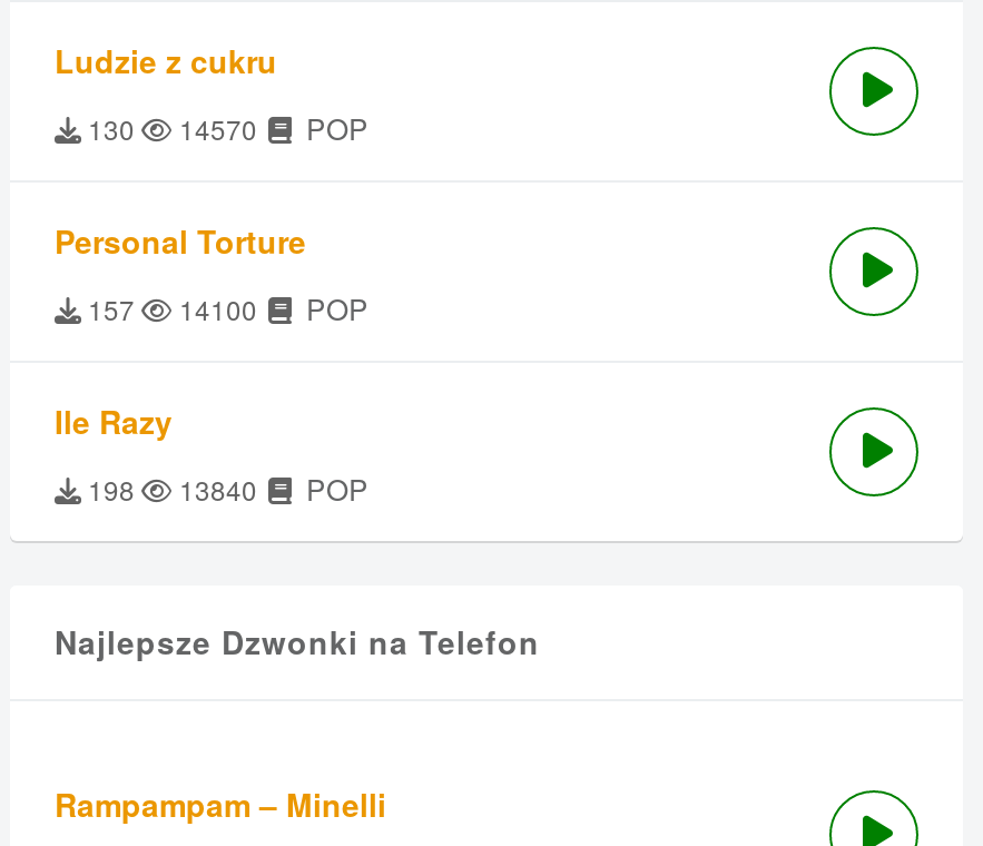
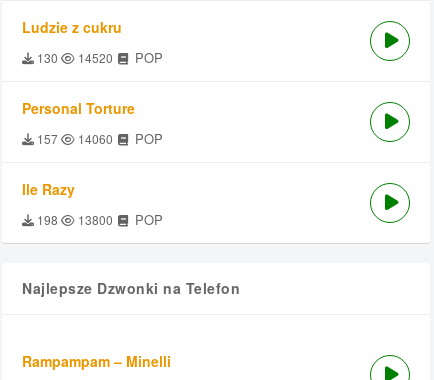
[81,107,368,149] 130 14570 POP -> [34,48,163,67] 130 14520 POP
[81,287,368,329] 157 14100 POP -> [34,129,163,148] 157 14060 POP
[81,468,368,510] 198 13840 POP -> [34,210,163,229] 198 13800 POP

